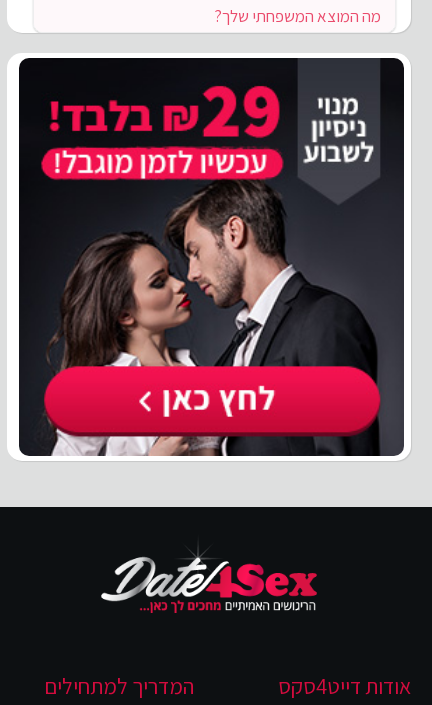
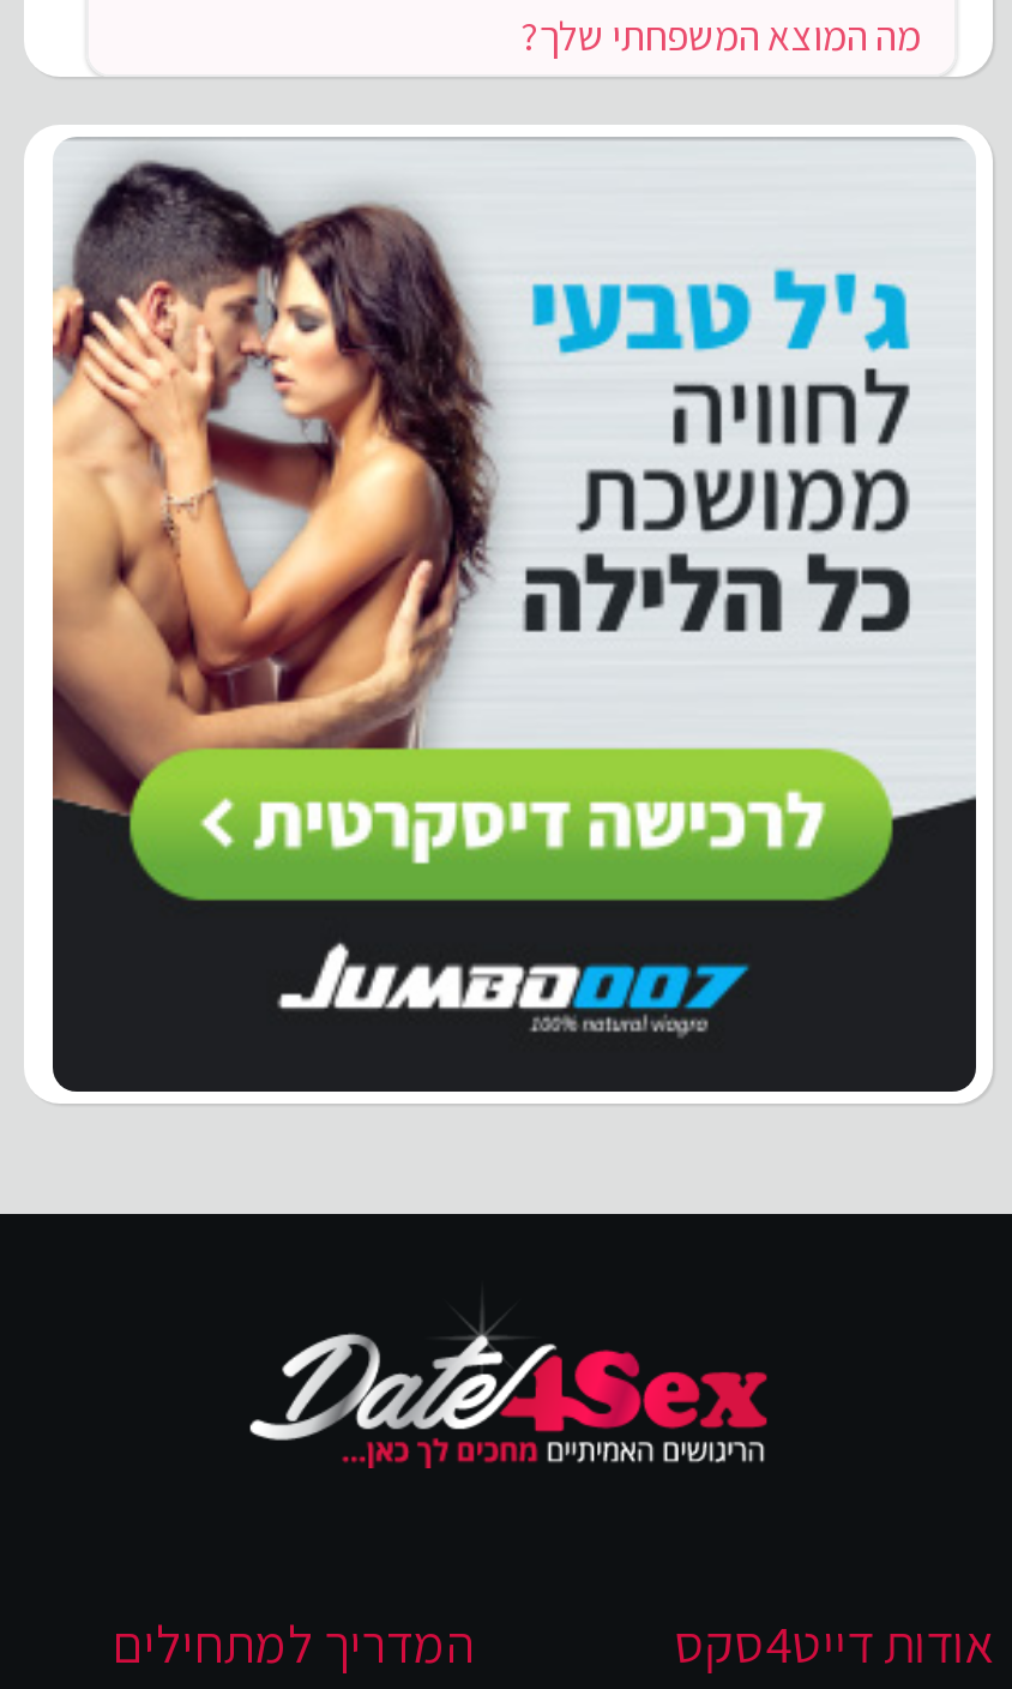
[18,57,405,457] [image] -> [50,137,976,1094] [image]

